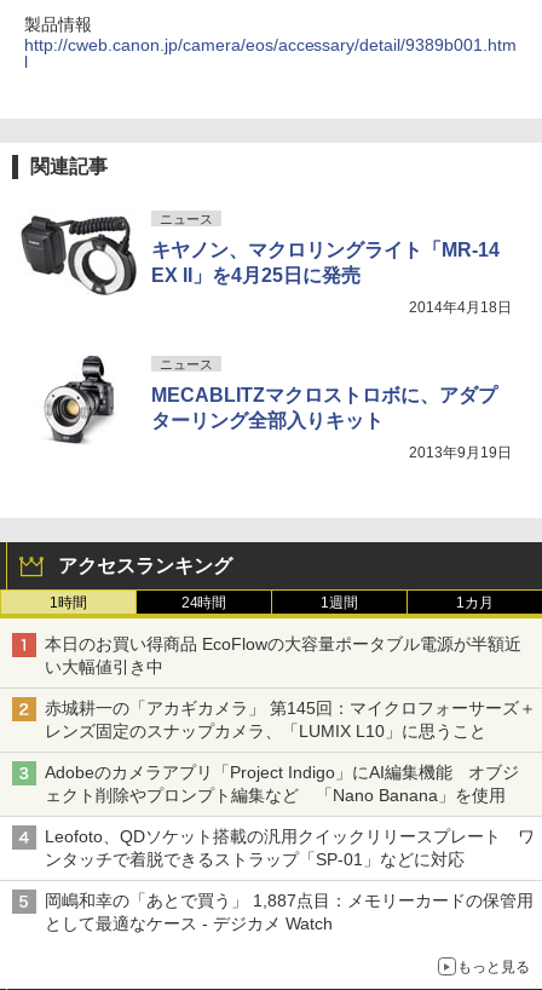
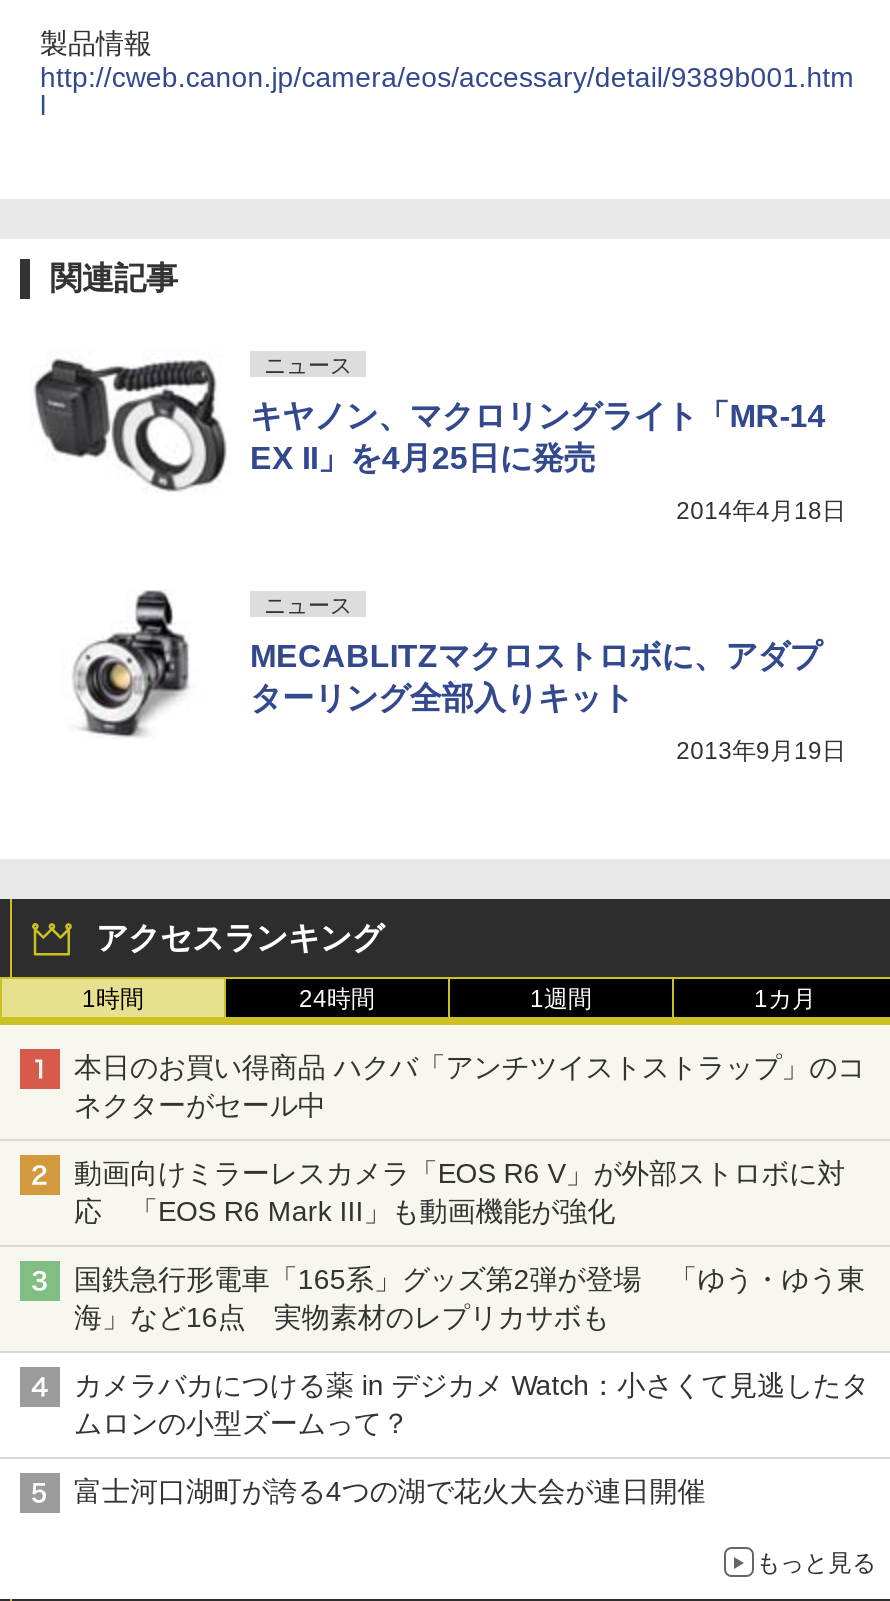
[45,634,521,676] 本日のお買い得商品 EcoFlowの大容量ポータブル電源が半額近 | い大幅値引き中 -> [74,1050,865,1120] 本日のお買い得商品 ハクバ「アンチツイストストラップ」のコ | ネクターがセール中
[45,698,535,740] 赤城耕一の「アカギカメラ」 第145回：マイクロフォーサーズ＋ | レンズ固定のスナップカメラ、「LUMIX L10」に思うこと -> [74,1156,845,1226] 動画向けミラーレスカメラ「EOS R6 V」が外部ストロボに対 | 応 「EOS R6 Mark III」も動画機能が強化
[45,762,520,804] Adobeのカメラアプリ「Project Indigo」にAI編集機能 オブジ | ェクト削除やプロンプト編集など 「Nano Banana」を使用 -> [74,1262,865,1332] 国鉄急行形電車「165系」グッズ第2弾が登場 「ゆう・ゆう東 | 海」など16点 実物素材のレプリカサボも
[45,826,534,868] Leofoto、QDソケット搭載の汎用クイックリリースプレート ワ | ンタッチで着脱できるストラップ「SP-01」などに対応 -> [74,1368,869,1438] カメラバカにつける薬 in デジカメ Watch：小さくて見逃したタ | ムロンの小型ズームって？
[45,890,533,933] 岡嶋和幸の「あとで買う」 1,887点目：メモリーカードの保管用 | として最適なケース - デジカメ Watch -> [74,1474,705,1506] 富士河口湖町が誇る4つの湖で花火大会が連日開催

